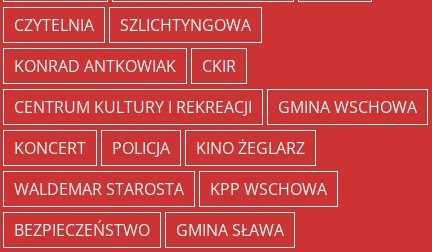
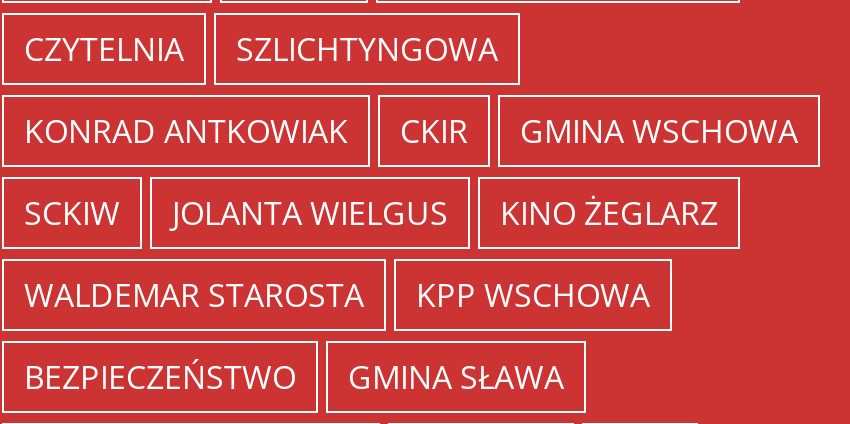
[14,96,252,118] CENTRUM KULTURY I REKREACJI -> none
[14,137,170,159] KONCERT | POLICJA -> [24,192,448,236] SCKIW | JOLANTA WIELGUS

